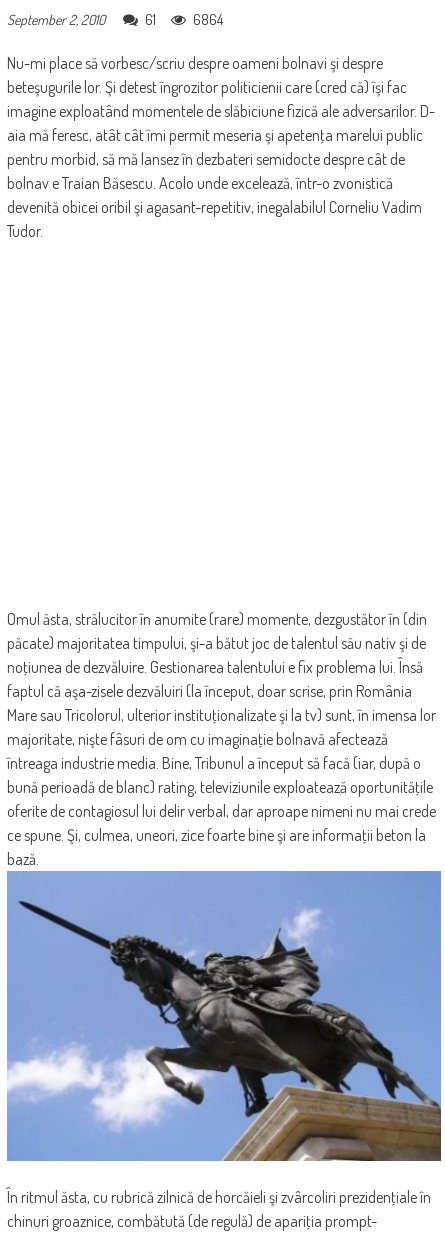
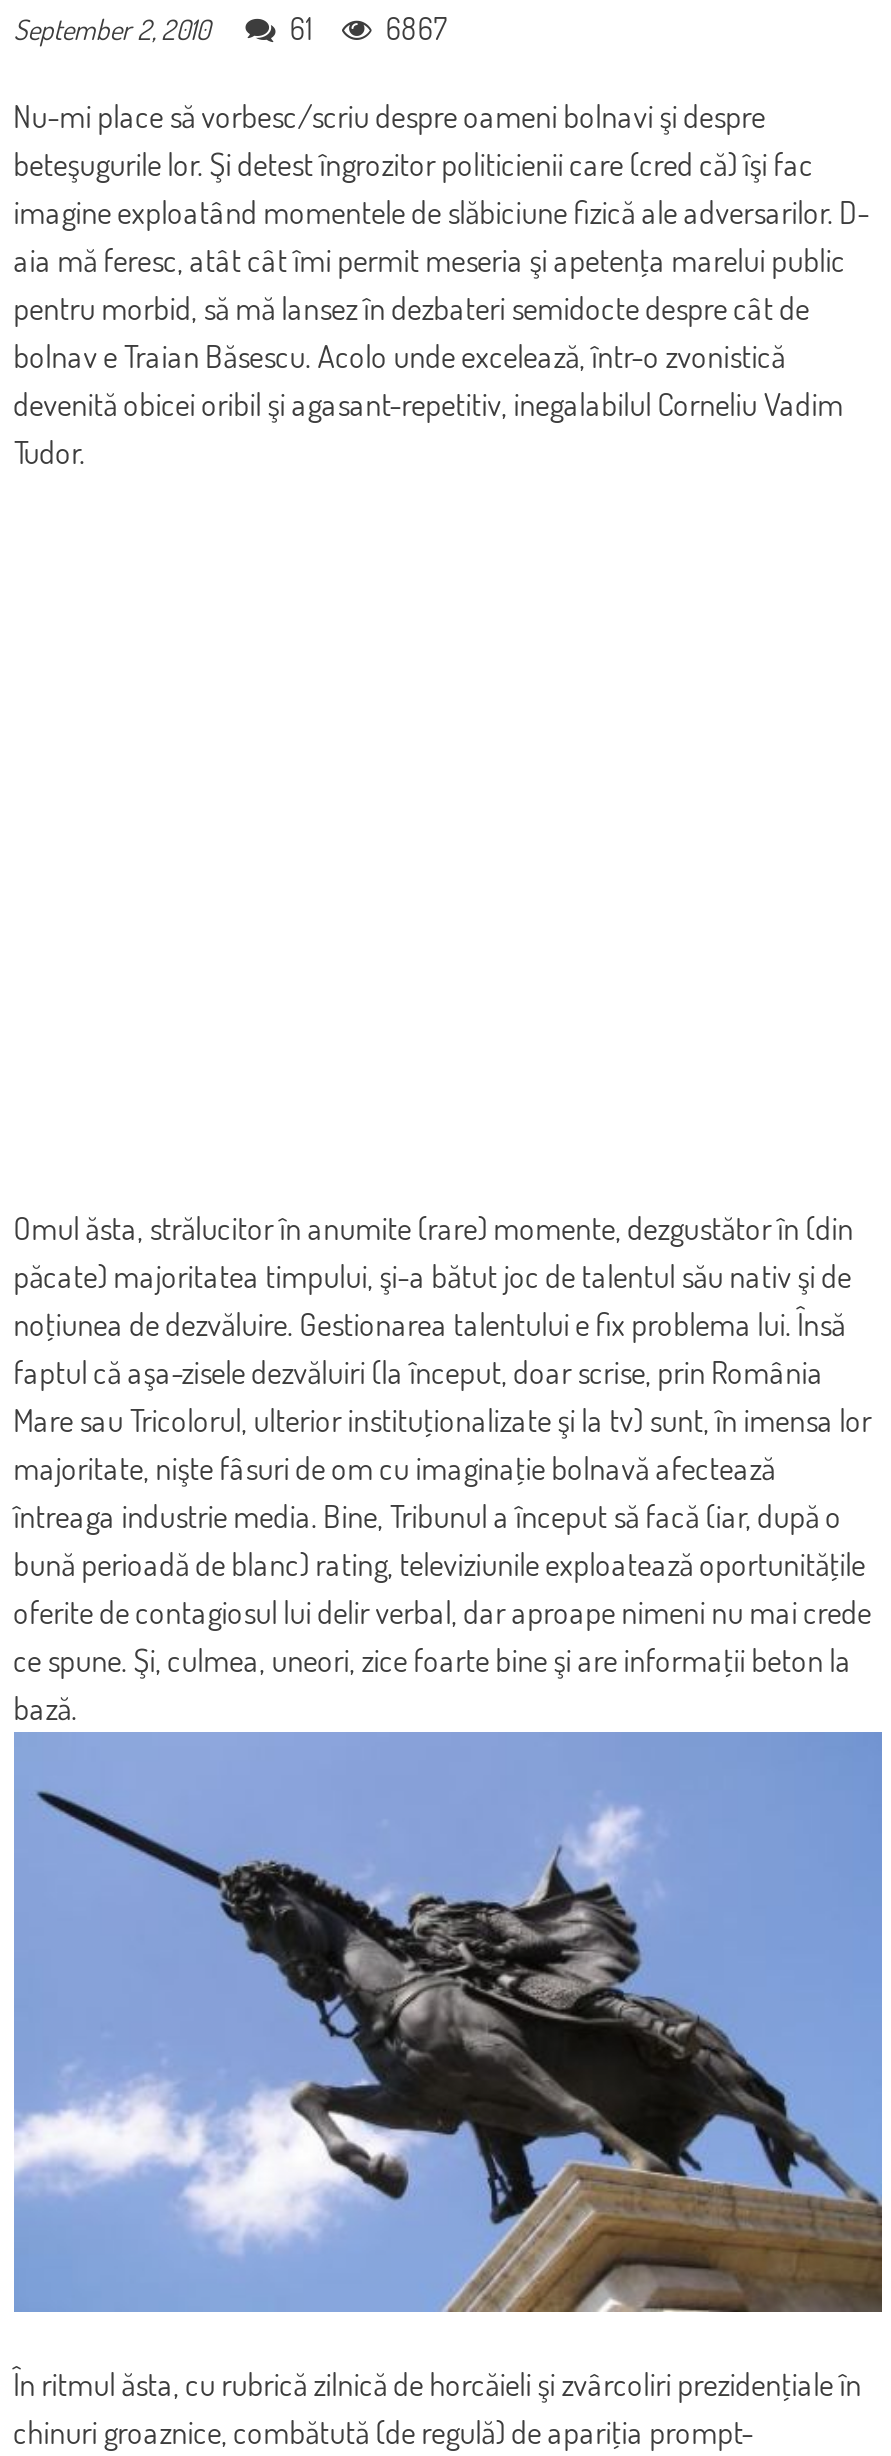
[145,10,223,29] 61 6864 -> [289,11,445,49] 61 6867

